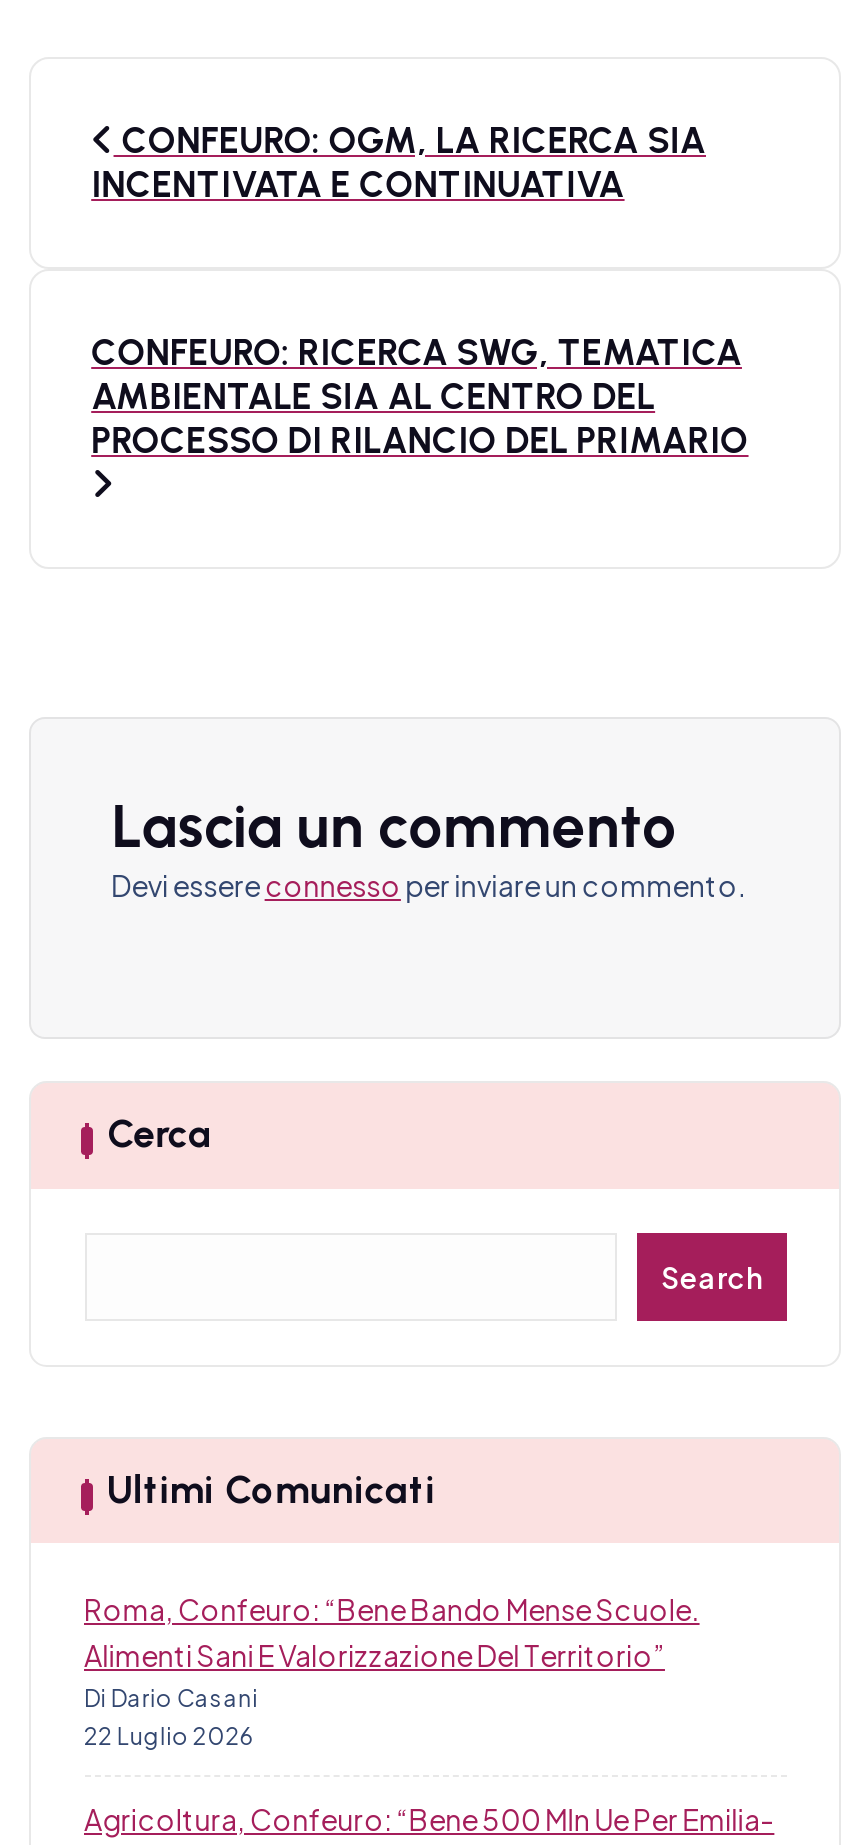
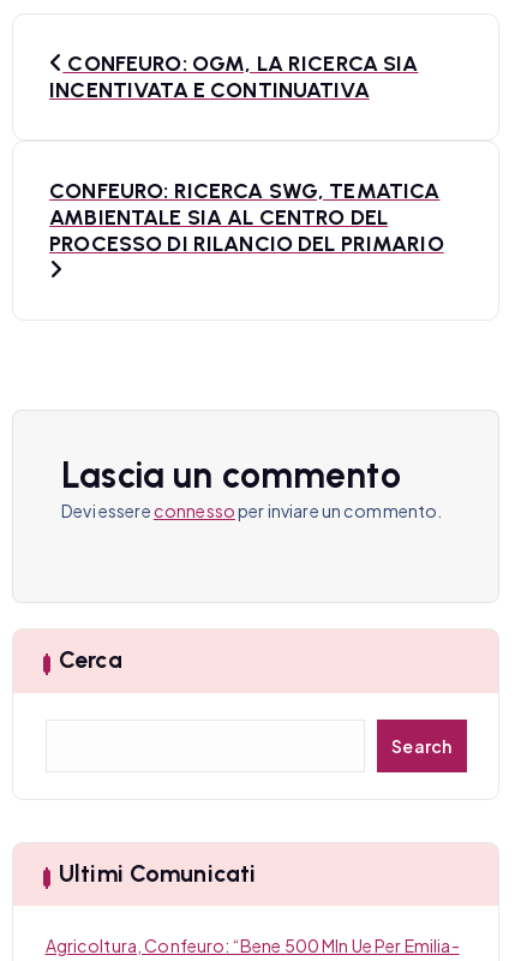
[84,1592,700,1752] Roma, Confeuro: “Bene Bando Mense Scuole. | Alimenti Sani E Valorizzazione Del Territorio” | Di Dario Casani | 22 Luglio 2026 -> none

